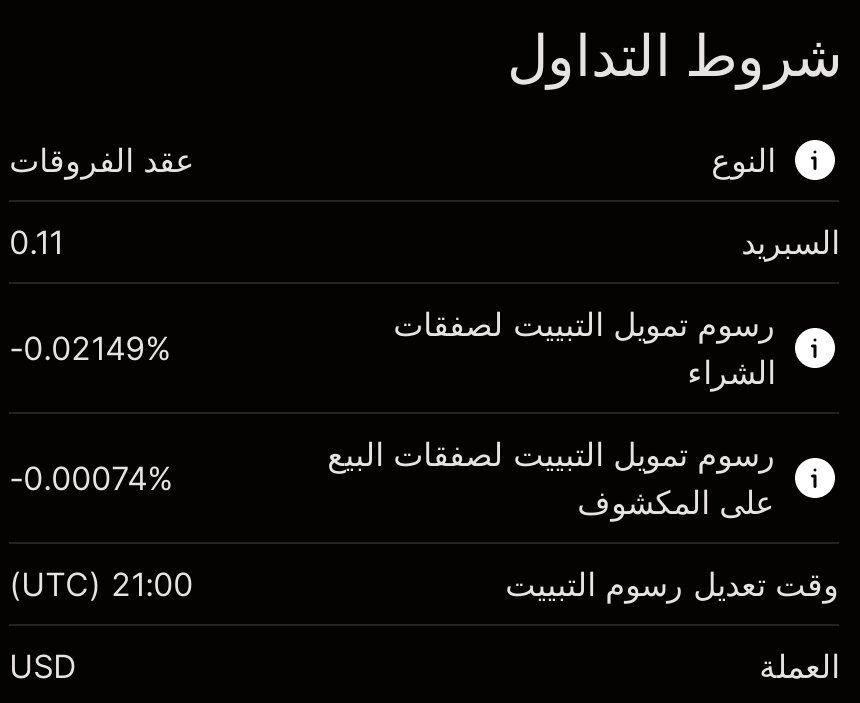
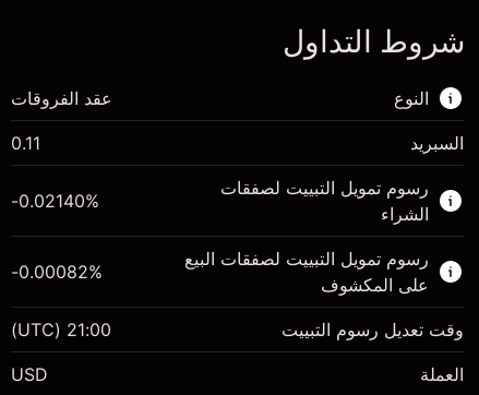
[9,328,171,368] -0.02149% -> [11,190,99,212] -0.02140%
[9,458,173,498] -0.00074% -> [11,261,103,283] -0.00082%

